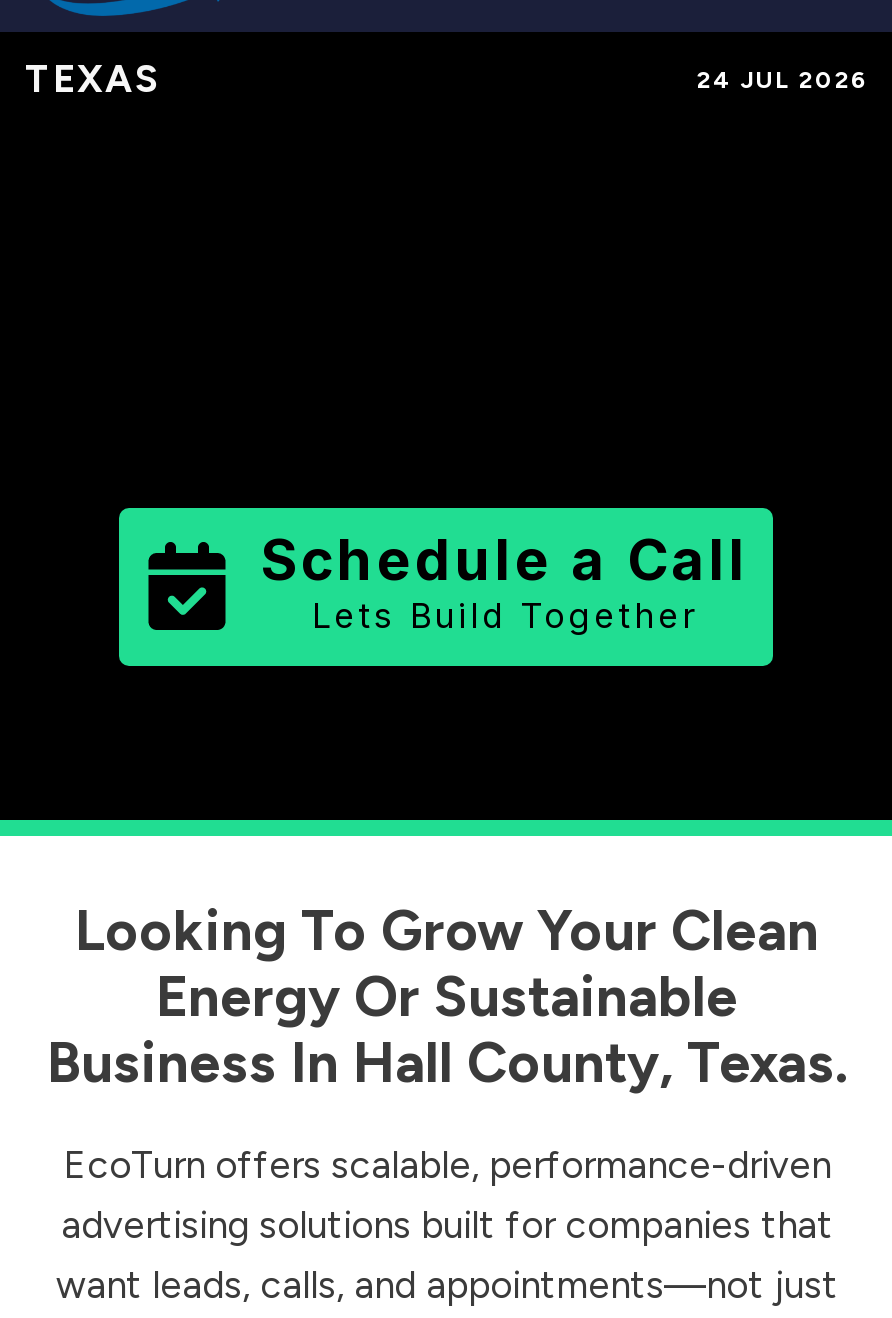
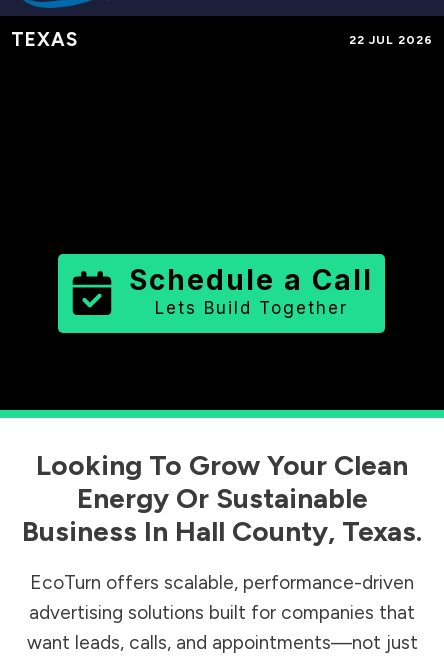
[697,65,869,93] 24 JUL 2026 -> [349,32,433,46] 22 JUL 2026

